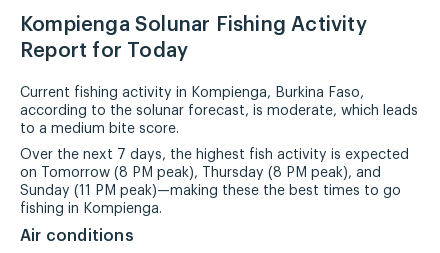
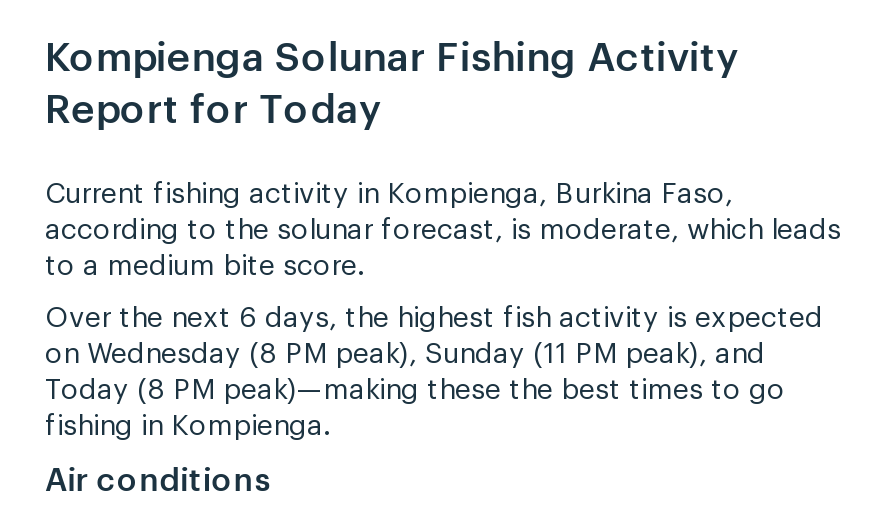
[20,148,409,162] Over the next 7 days, the highest fish activity is expected -> [45,305,823,333] Over the next 6 days, the highest fish activity is expected
[20,166,381,180] on Tomorrow (8 PM peak), Thursday (8 PM peak), and -> [45,341,765,369] on Wednesday (8 PM peak), Sunday (11 PM peak), and
[20,184,401,198] Sunday (11 PM peak)—making these the best times to go -> [45,377,785,405] Today (8 PM peak)—making these the best times to go

